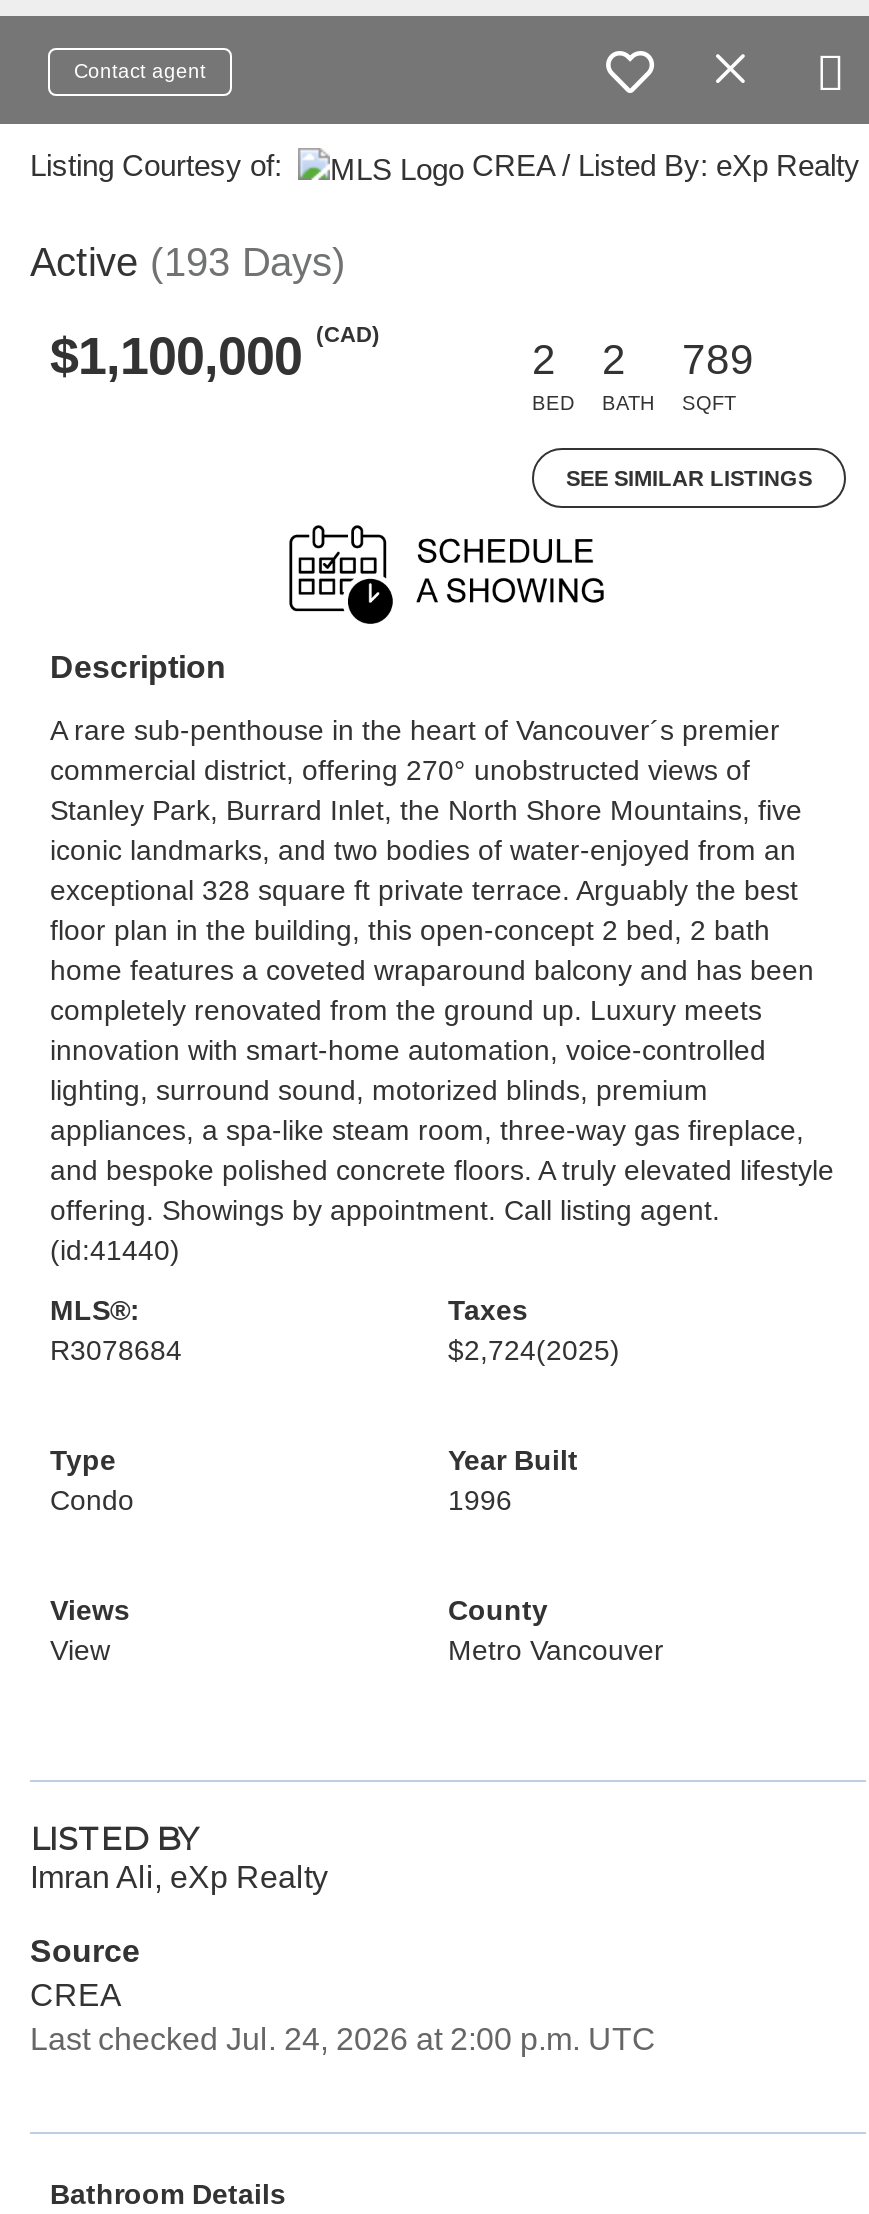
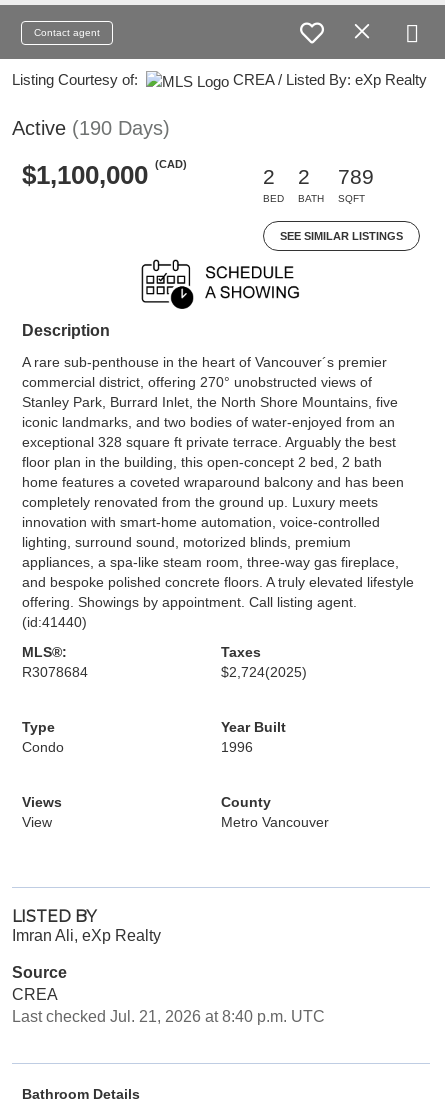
[30,239,346,283] Active (193 Days) -> [12,116,170,138] Active (190 Days)
[30,2021,656,2055] Last checked Jul. 24, 2026 at 2:00 p.m. UTC -> [12,1007,325,1024] Last checked Jul. 21, 2026 at 8:40 p.m. UTC

